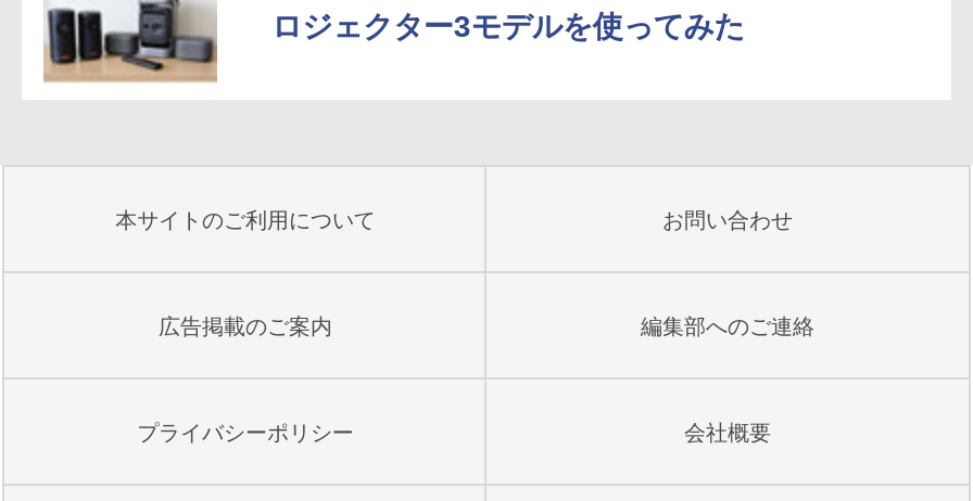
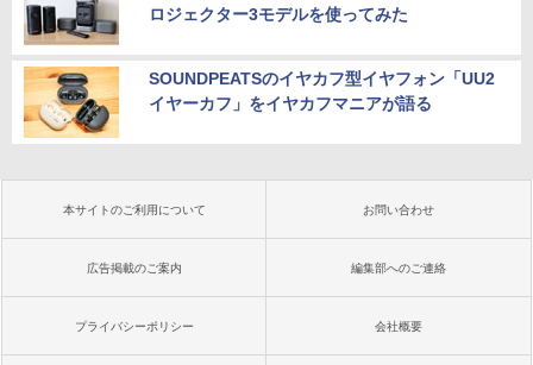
none -> [23,67,495,138] [image] | SOUNDPEATSのイヤカフ型イヤフォン「UU2 | イヤーカフ」をイヤカフマニアが語る

